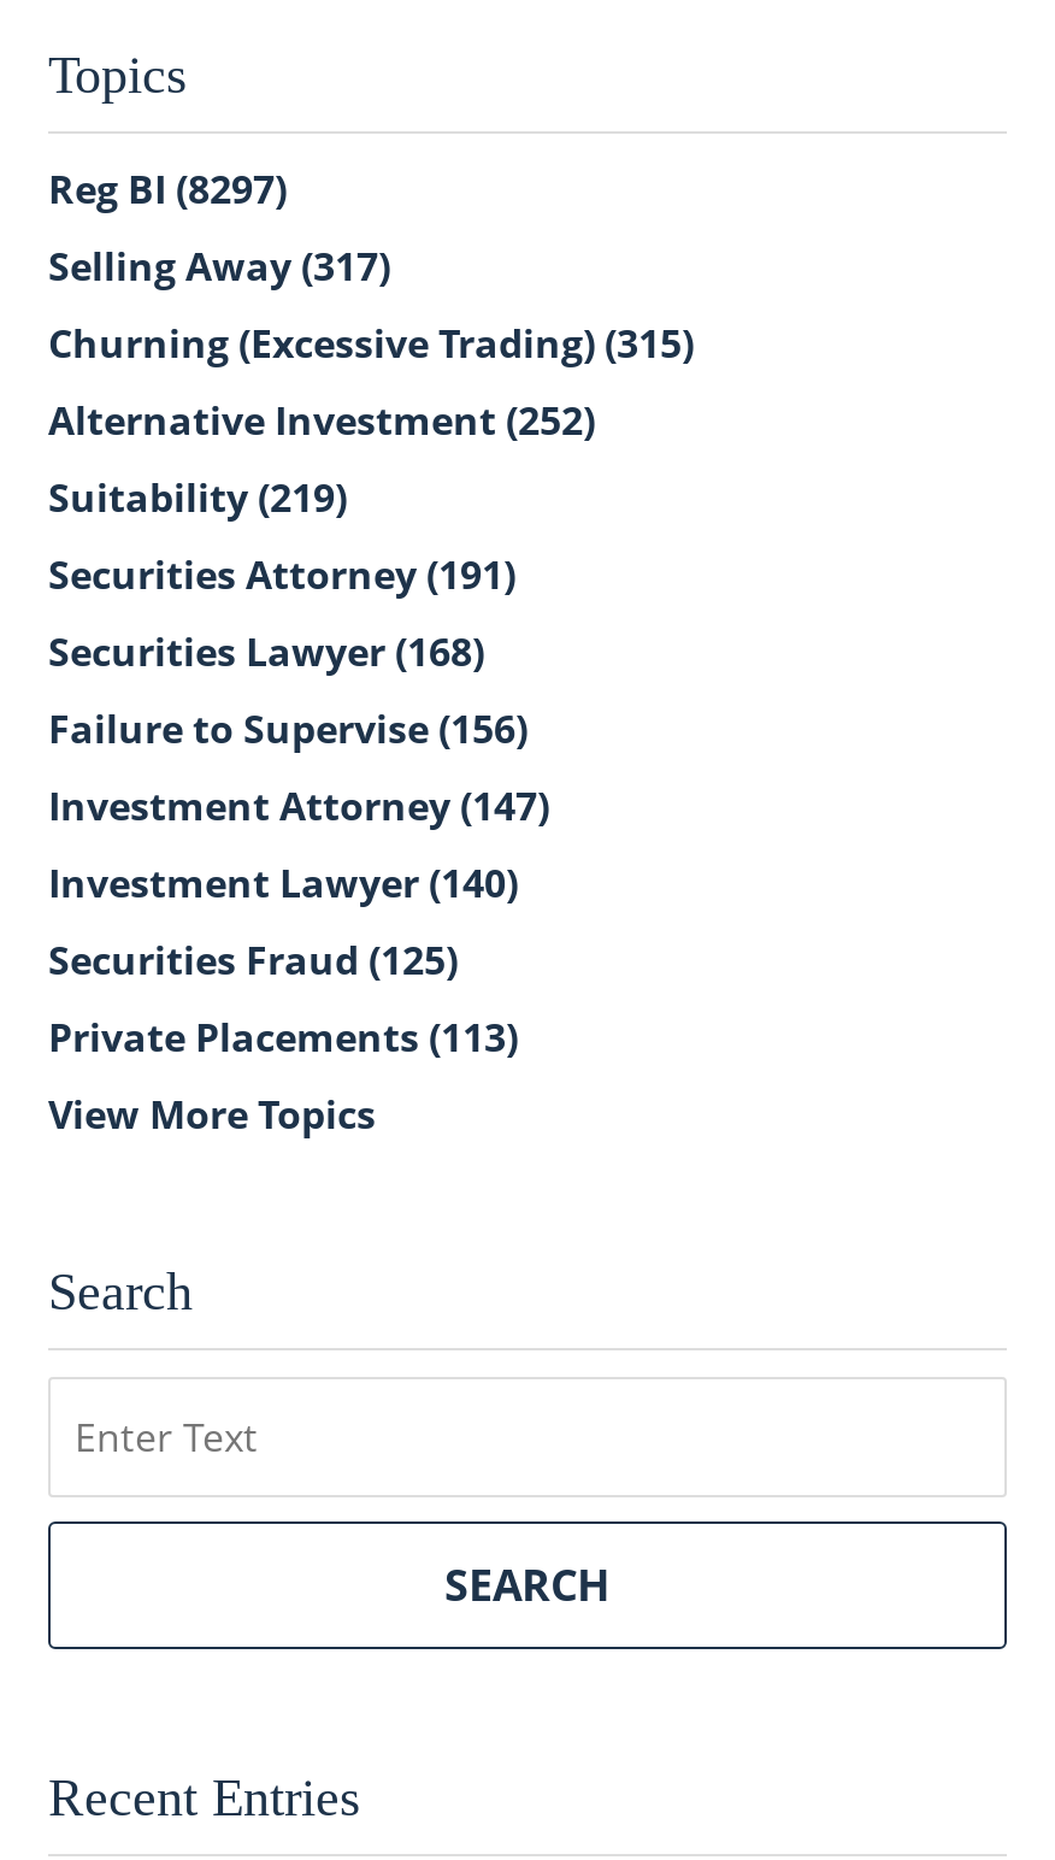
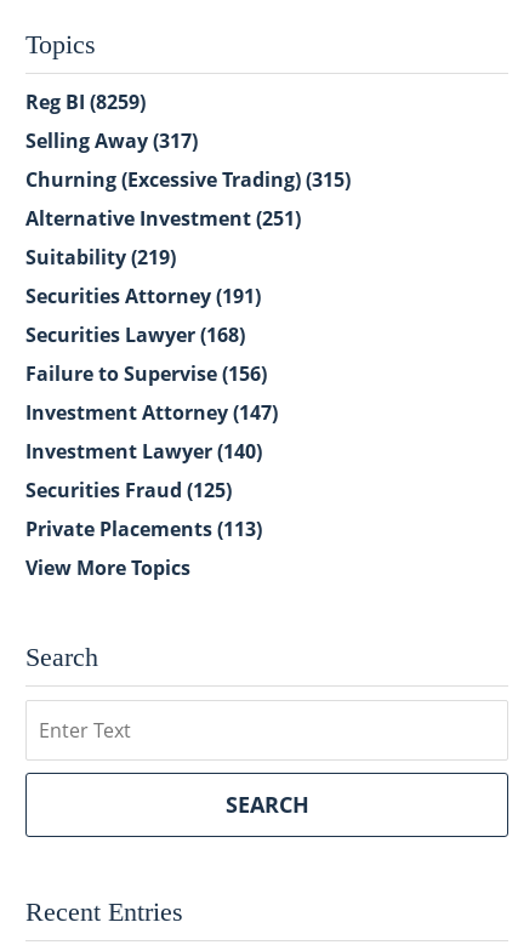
[48,163,287,216] Reg BI (8297) -> [25,89,146,115] Reg BI (8259)
[48,394,595,447] Alternative Investment (252) -> [25,205,301,232] Alternative Investment (251)

